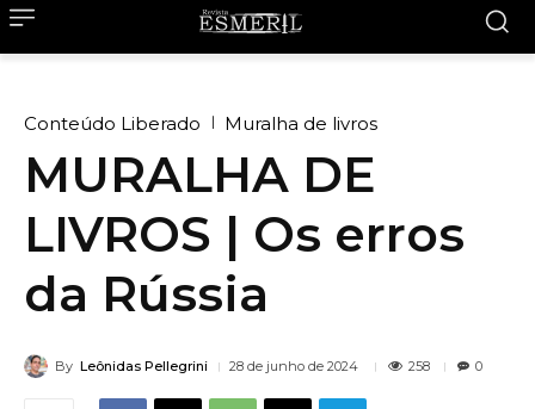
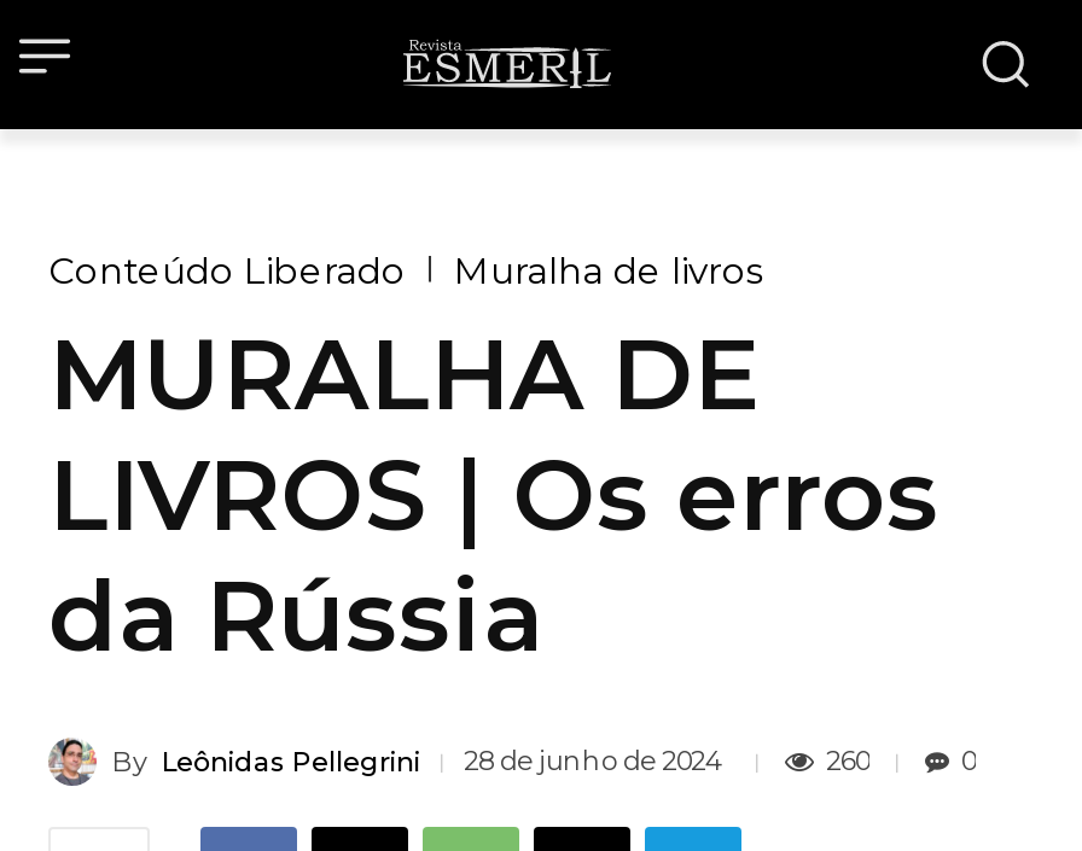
[408,357,430,374] 258 -> [826,744,869,778] 260

